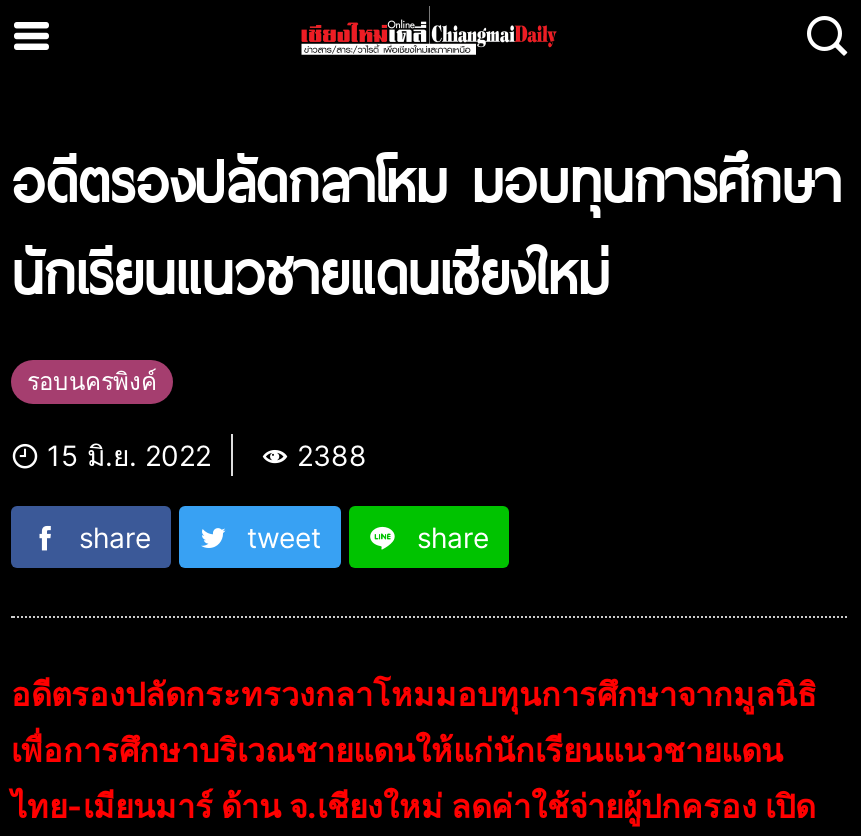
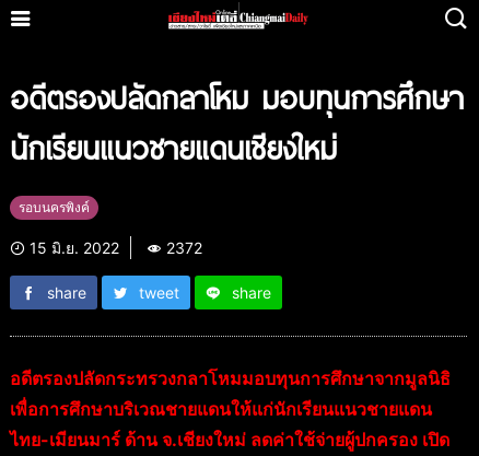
[289,438,367,472] 2388 -> [162,238,202,257] 2372

